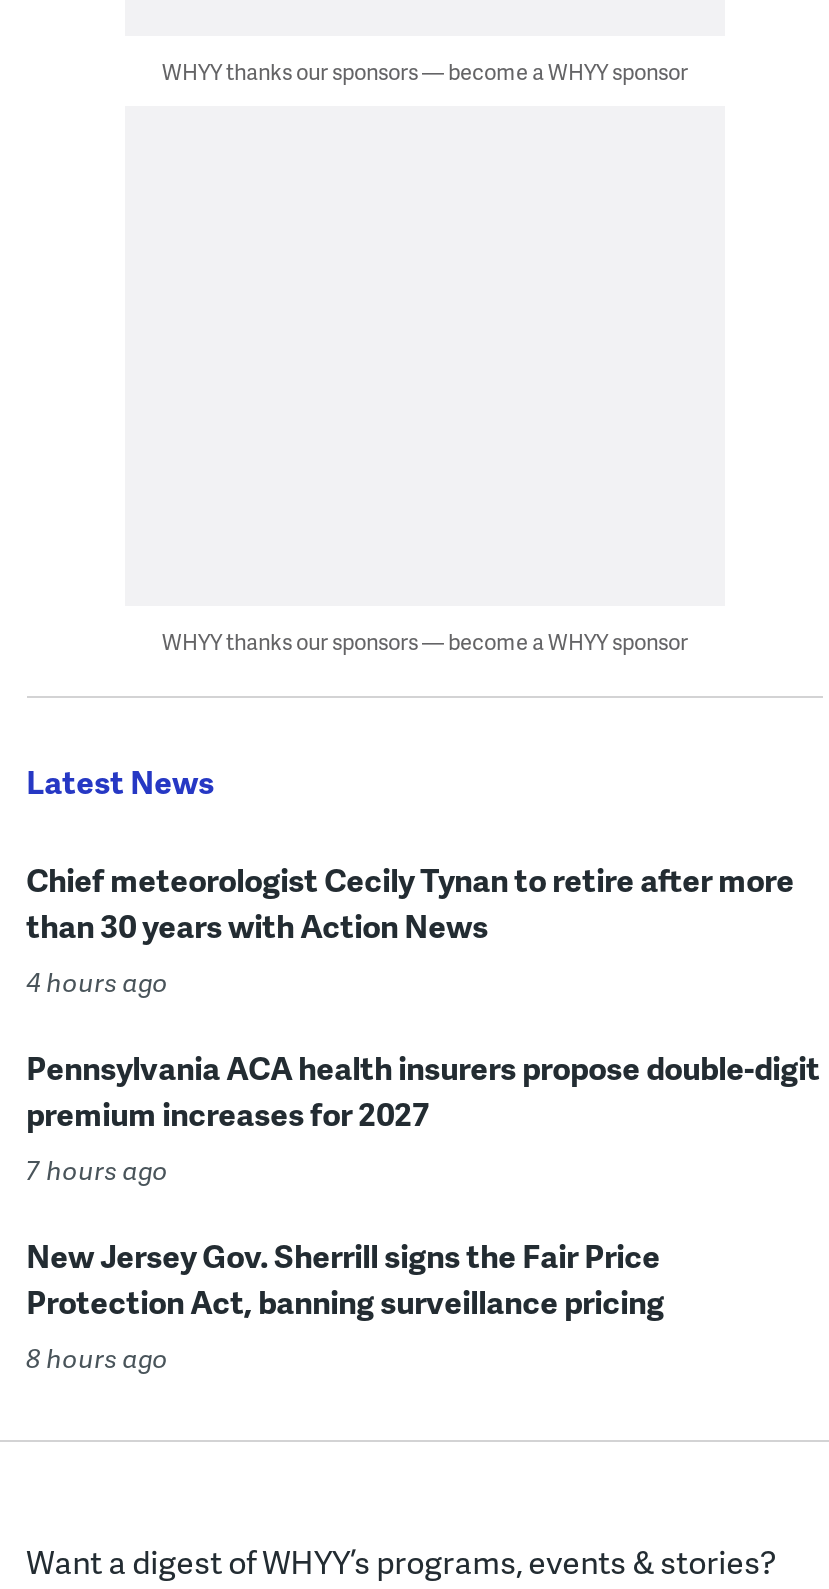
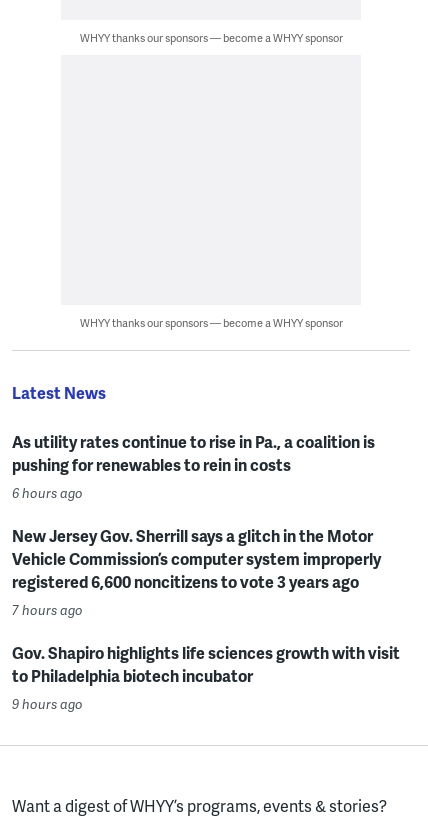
[26,856,794,1000] Chief meteorologist Cecily Tynan to retire after more | than 30 years with Action News | 4 hours ago -> [12,430,375,502] As utility rates continue to rise in Pa., a coalition is | pushing for renewables to rein in costs | 6 hours ago
[26,1044,820,1136] Pennsylvania ACA health insurers propose double-digit | premium increases for 2027 -> [12,524,381,593] New Jersey Gov. Sherrill says a glitch in the Motor | Vehicle Commission’s computer system improperly | registered 6,600 noncitizens to vote 3 years ago
[26,1232,664,1376] New Jersey Gov. Sherrill signs the Fair Price | Protection Act, banning surveillance pricing | 8 hours ago -> [12,641,400,713] Gov. Shapiro highlights life sciences growth with visit | to Philadelphia biotech incubator | 9 hours ago

